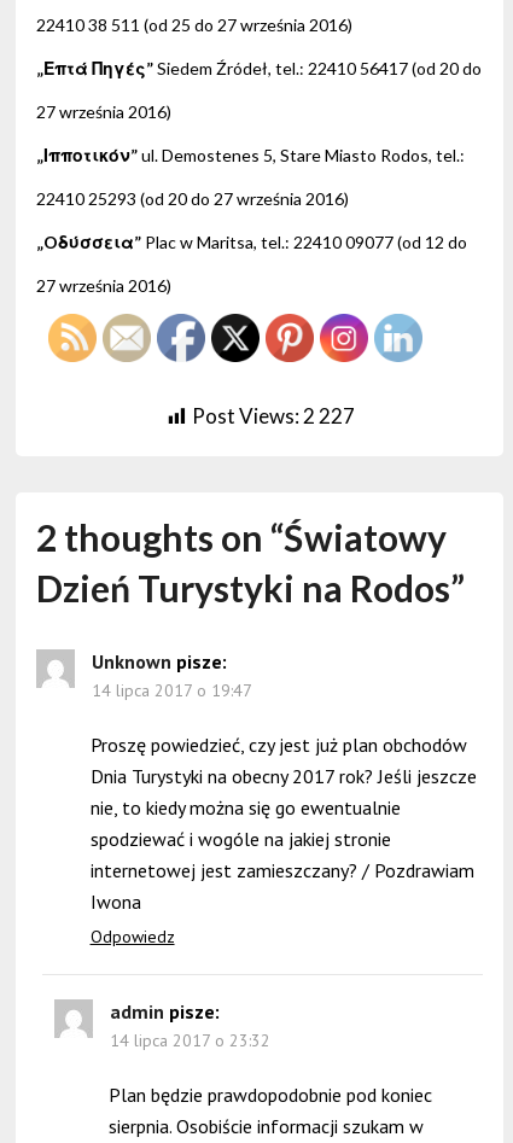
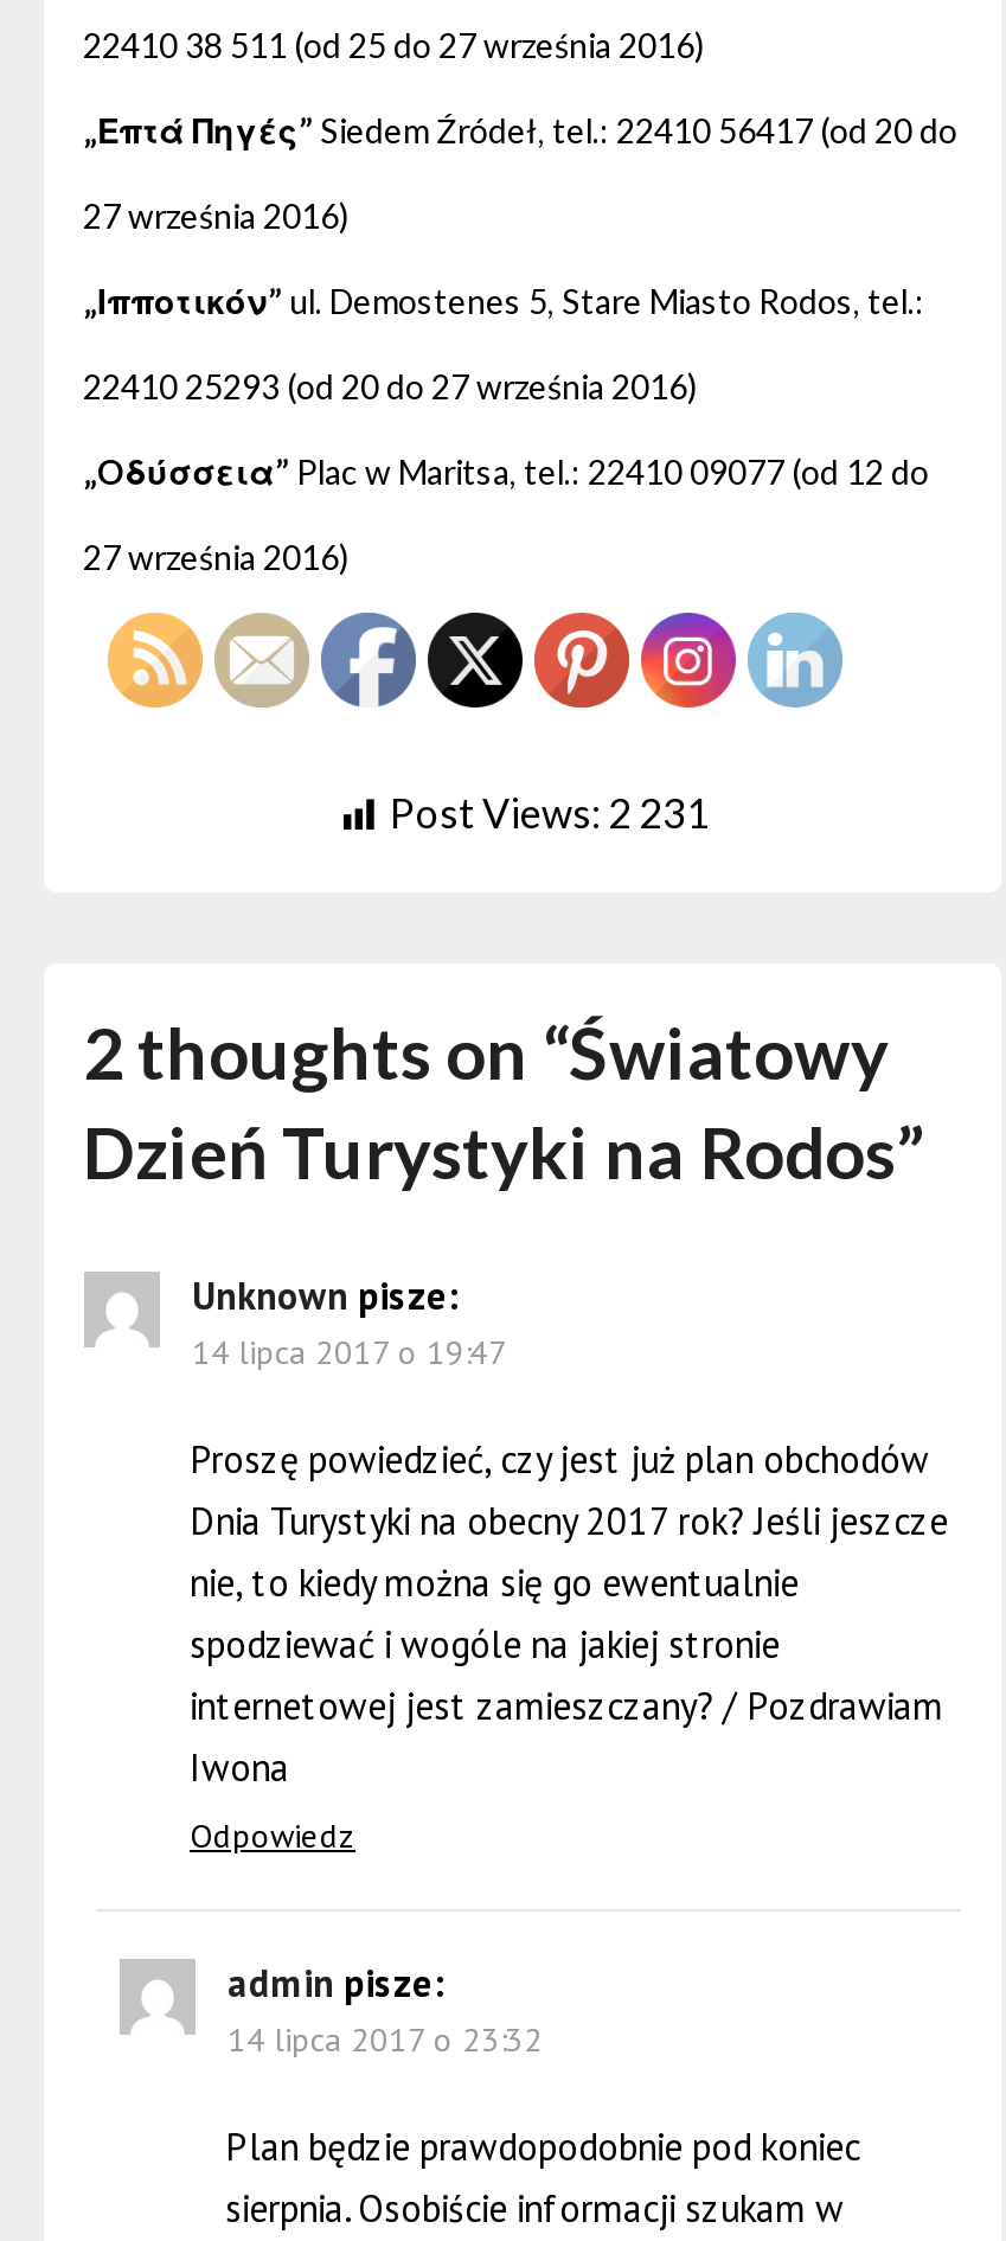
[192,403,355,428] Post Views: 2 227 -> [390,788,710,838] Post Views: 2 231

